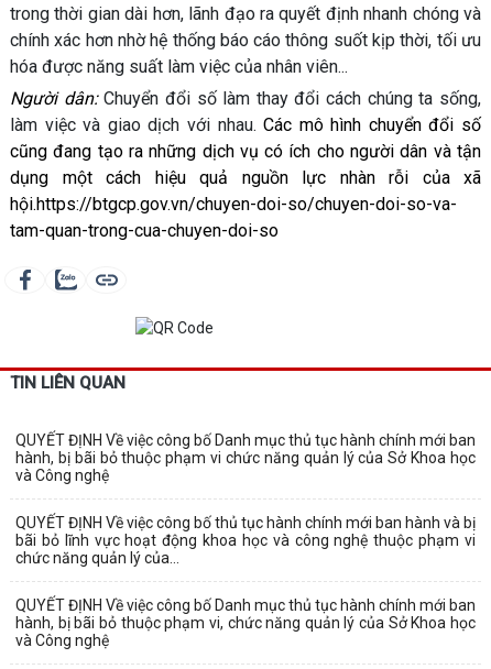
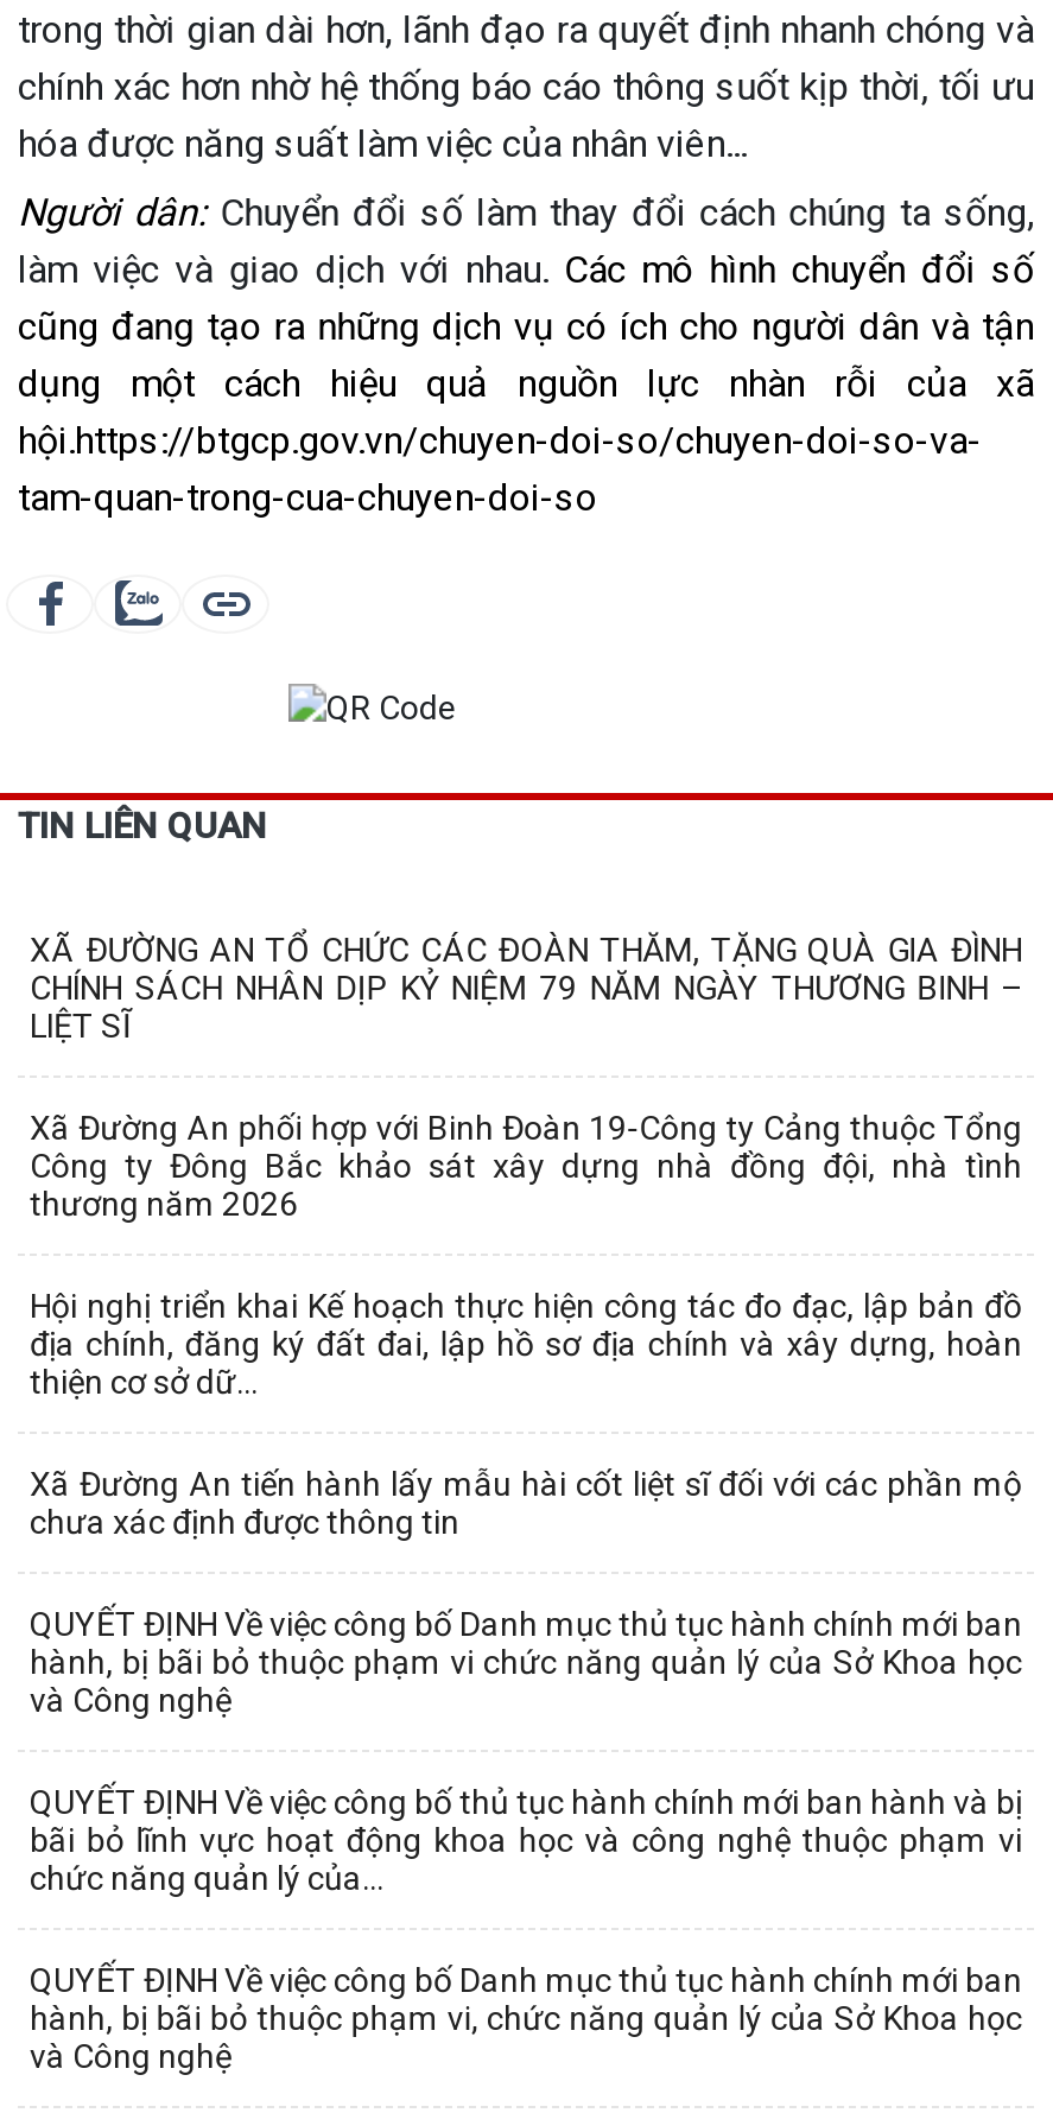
none -> [30,931,1022,1541] XÃ ĐƯỜNG AN TỔ CHỨC CÁC ĐOÀN THĂM, TẶNG QUÀ GIA ĐÌNH | CHÍNH SÁCH NHÂN DỊP KỶ NIỆM 79 NĂM NGÀY THƯƠNG BINH – | LIỆT SĨ | Xã Đường An phối hợp với Binh Đoàn 19-Công ty Cảng thuộc Tổng | Công ty Đông Bắc khảo sát xây dựng nhà đồng đội, nhà tình | thương năm 2026 | Hội nghị triển khai Kế hoạch thực hiện công tác đo đạc, lập bản đồ | địa chính, đăng ký đất đai, lập hồ sơ địa chính và xây dựng, hoàn | thiện cơ sở dữ... | Xã Đường An tiến hành lấy mẫu hài cốt liệt sĩ đối với các phần mộ | chưa xác định được thông tin

